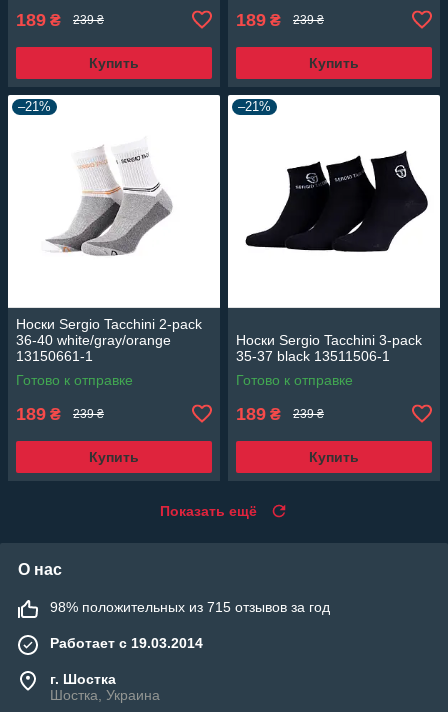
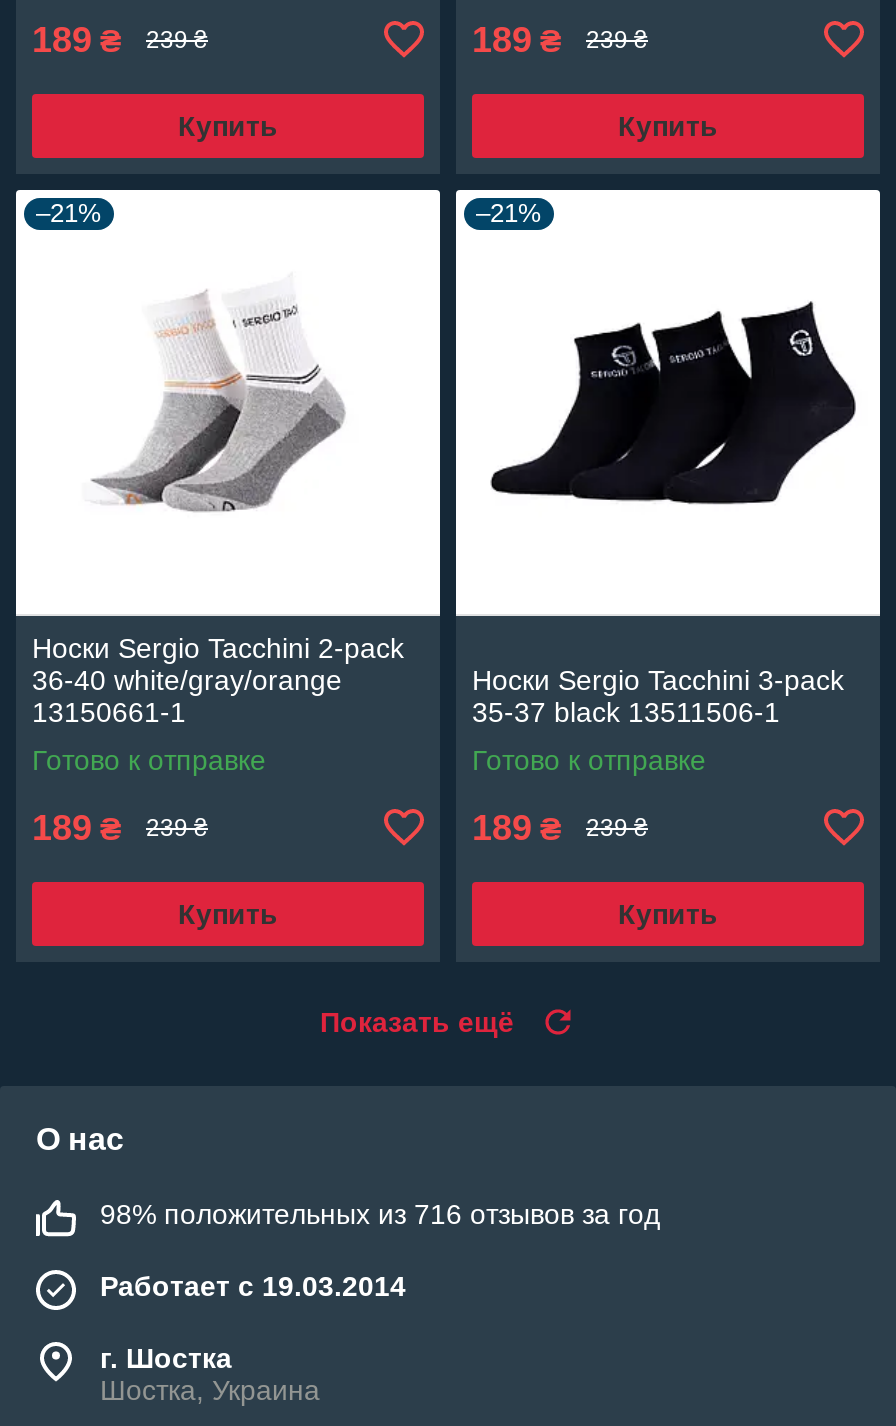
[50,599,330,615] 98% положительных из 715 отзывов за год -> [100,1198,660,1230] 98% положительных из 716 отзывов за год

